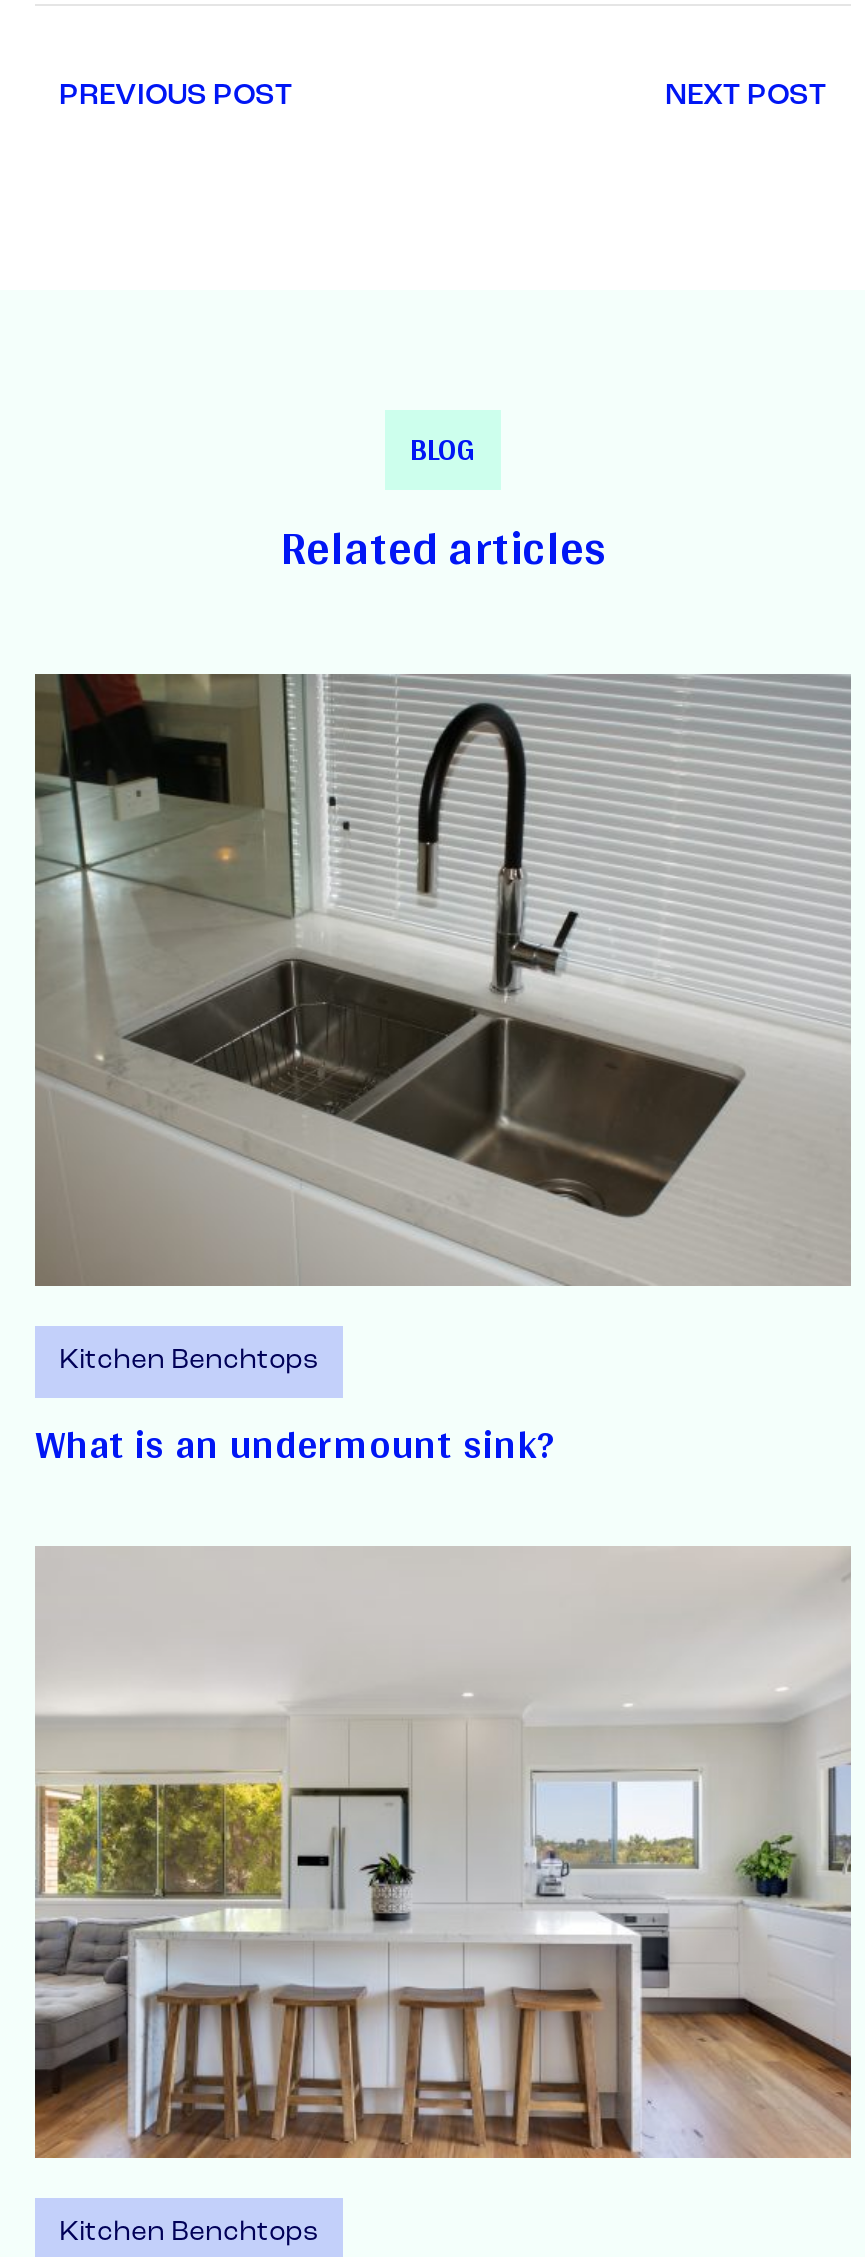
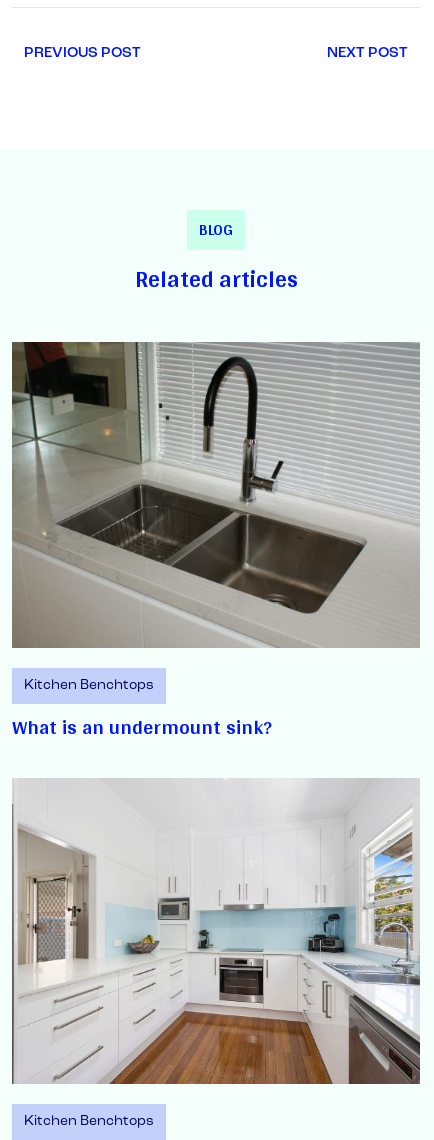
[35,1548,851,2160] [image] -> [12,780,420,1085] [image]

